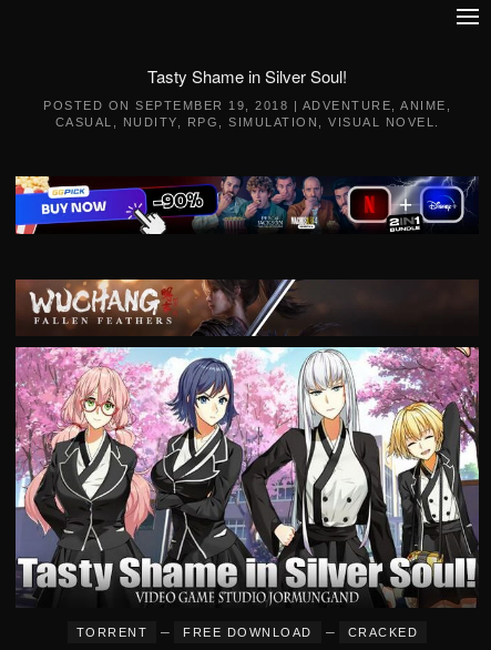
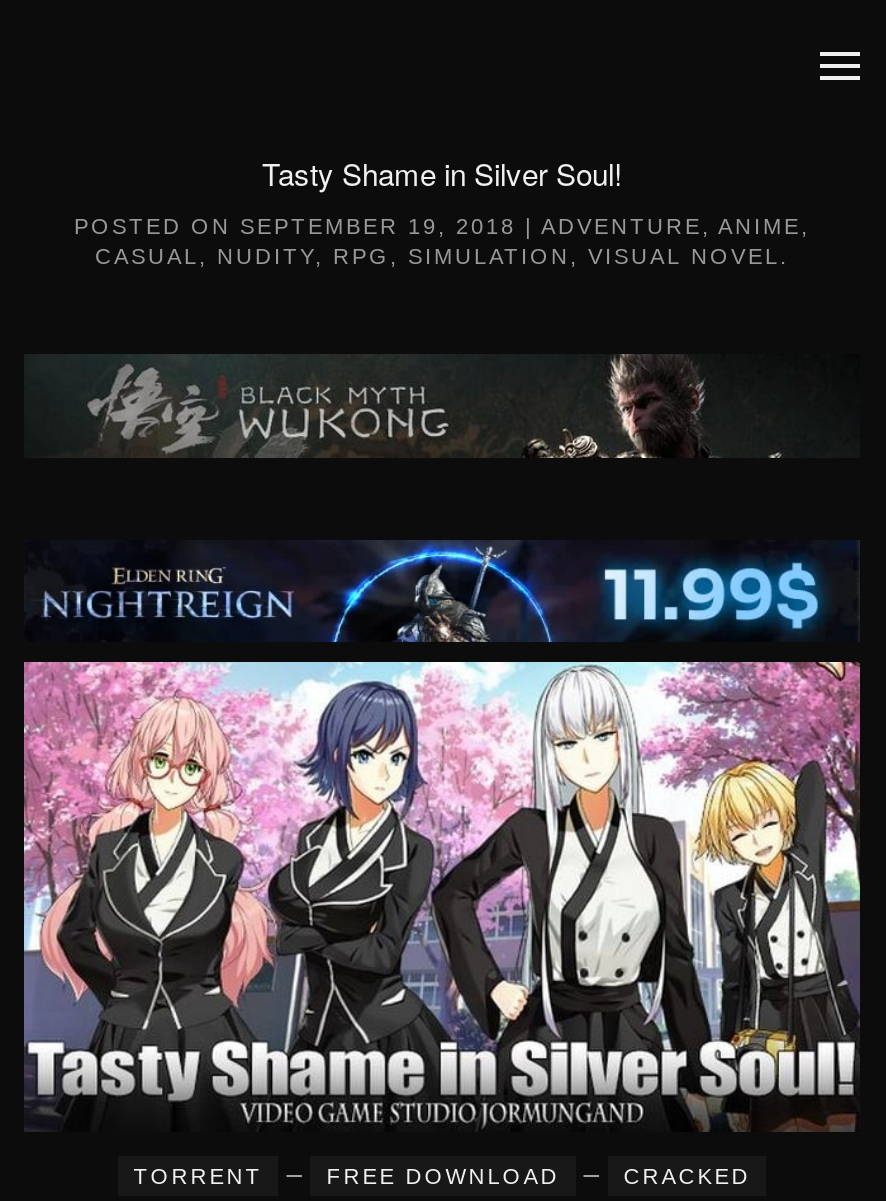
[14,175,479,235] [image] -> [24,352,858,460] [image]
[14,278,477,336] [image] -> [24,540,856,644] [image]

